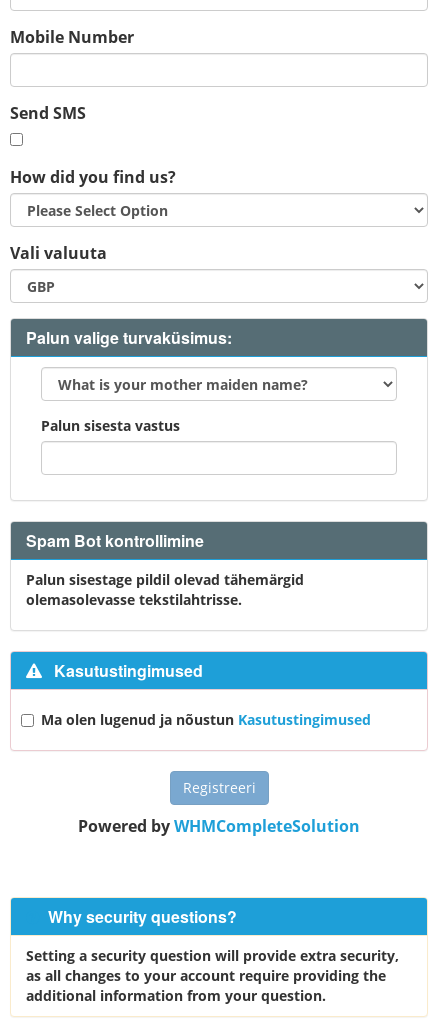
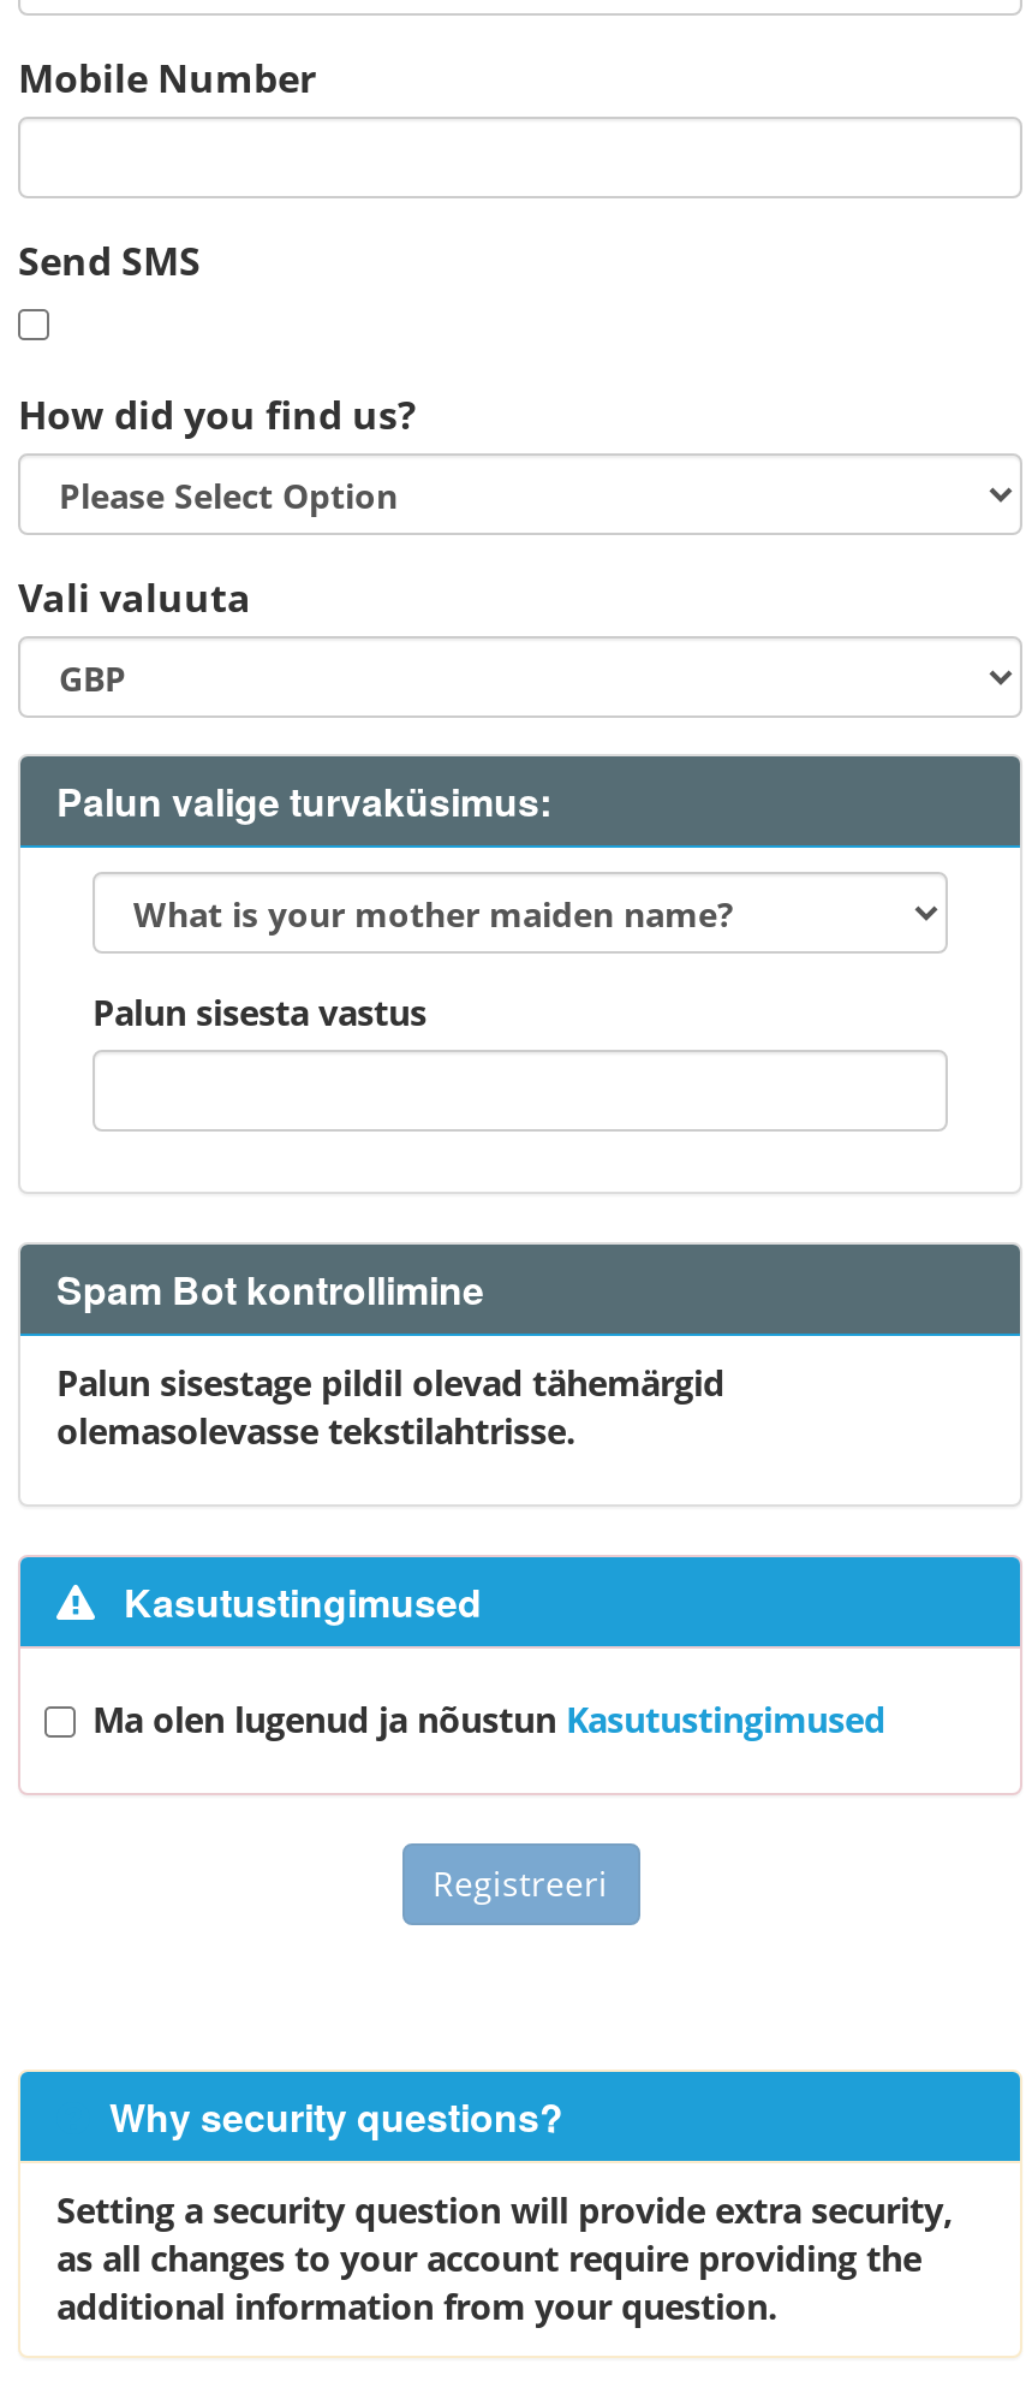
[78,815,360,837] Powered by WHMCompleteSolution -> none

